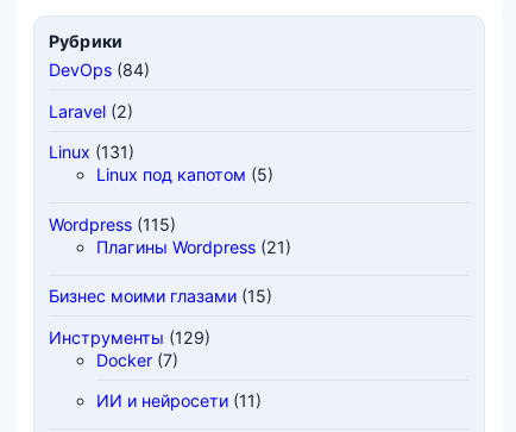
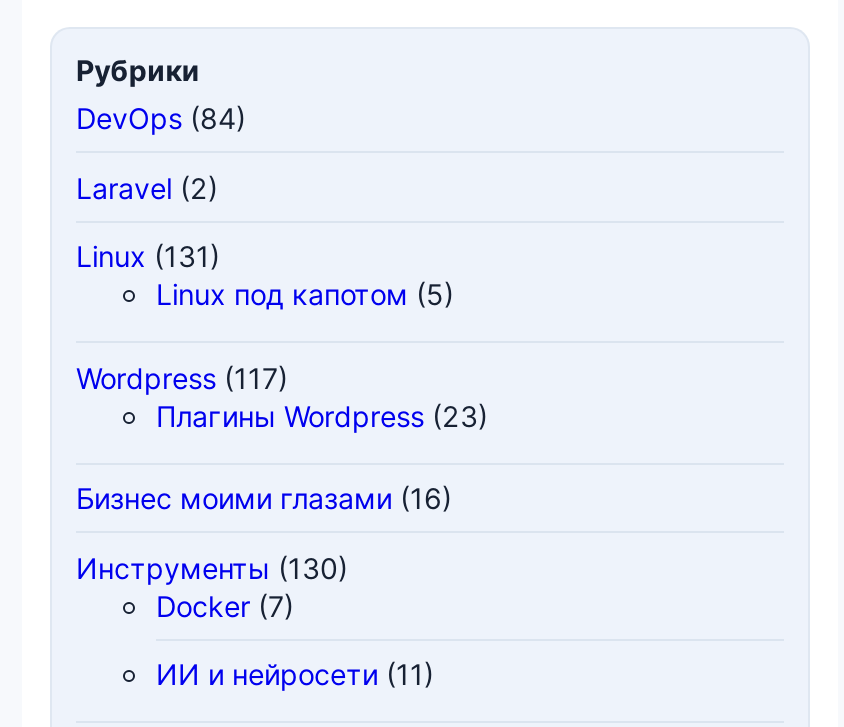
[49,214,176,234] Wordpress (115) -> [76,360,288,394] Wordpress (117)
[96,236,291,257] Плагины Wordpress (21) -> [156,398,488,432] Плагины Wordpress (23)
[49,286,272,306] Бизнес моими глазами (15) -> [76,481,452,515] Бизнес моими глазами (16)
[49,327,210,347] Инструменты (129) -> [76,550,348,584] Инструменты (130)

